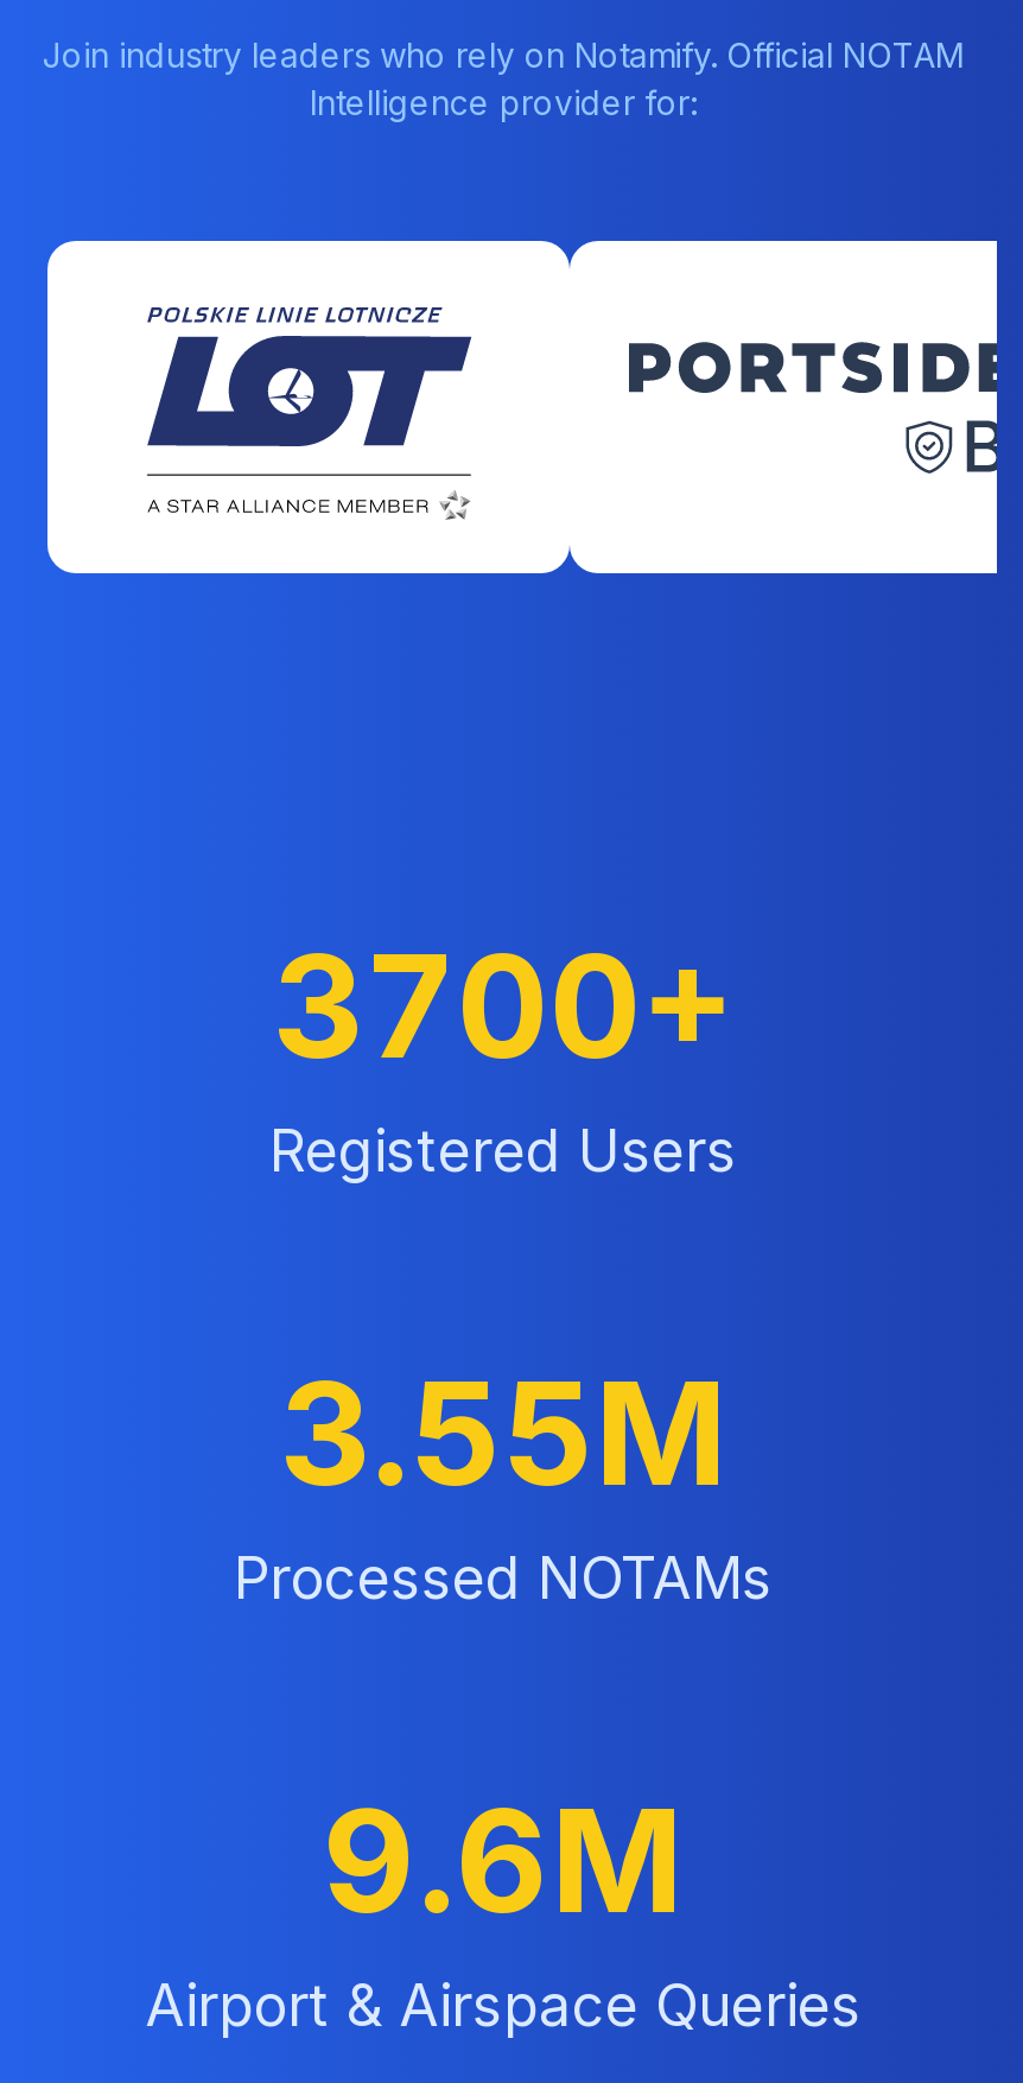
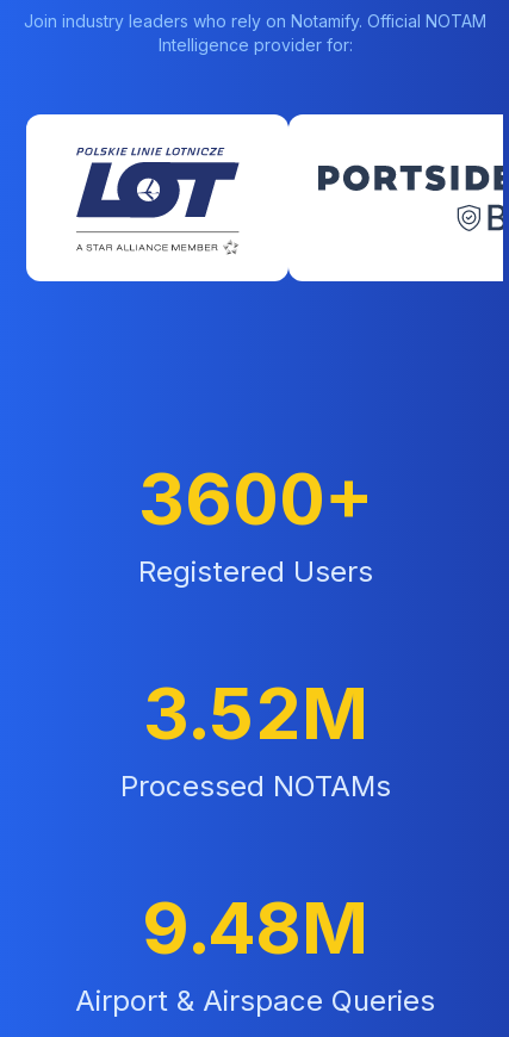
[272,920,735,1091] 3700+ -> [138,456,372,541] 3600+
[279,1348,727,1519] 3.55M -> [142,670,368,756] 3.52M
[323,1775,684,1946] 9.6M -> [142,885,368,970] 9.48M

